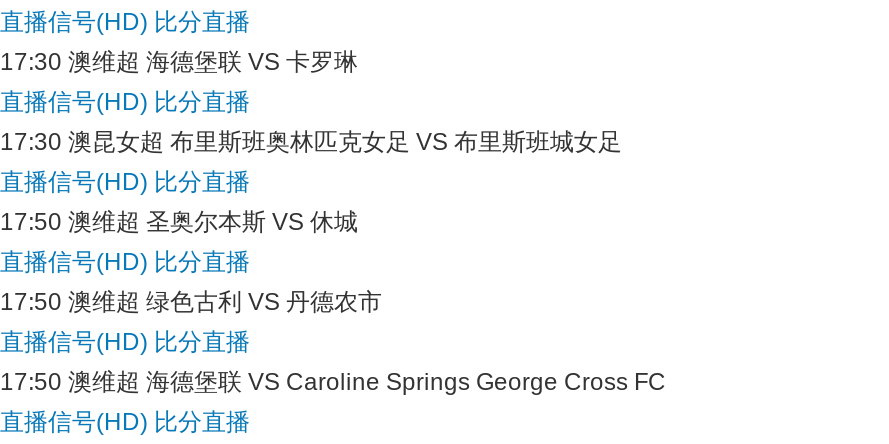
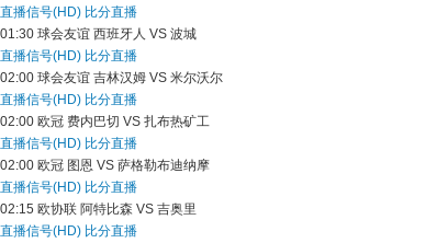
[0,48,358,76] 17:30 澳维超海德堡联 VS 卡罗琳 -> [0,26,197,42] 01:30 球会友谊西班牙人 VS 波城
[0,128,622,156] 17:30 澳昆女超布里斯班奥林匹克女足 VS 布里斯班城女足 -> [0,70,223,85] 02:00 球会友谊吉林汉姆 VS 米尔沃尔
[0,208,358,236] 17:50 澳维超圣奥尔本斯 VS 休城 -> [0,114,210,129] 02:00 欧冠费内巴切 VS 扎布热矿工
[0,288,382,316] 17:50 澳维超绿色古利 VS 丹德农市 -> [0,158,210,173] 02:00 欧冠图恩 VS 萨格勒布迪纳摩
[0,368,666,396] 17:50 澳维超海德堡联 VS Caroline Springs George Cross FC -> [0,201,197,217] 02:15 欧协联阿特比森 VS 吉奥里

